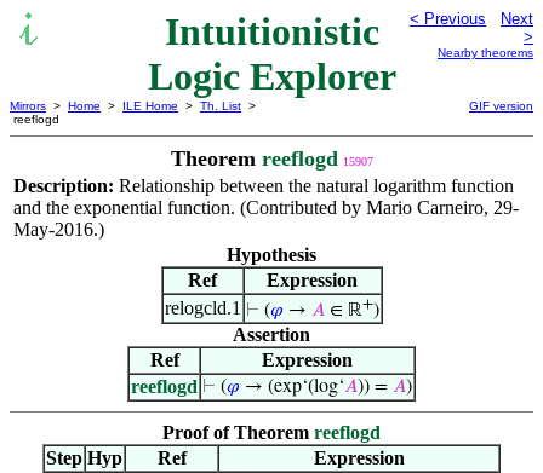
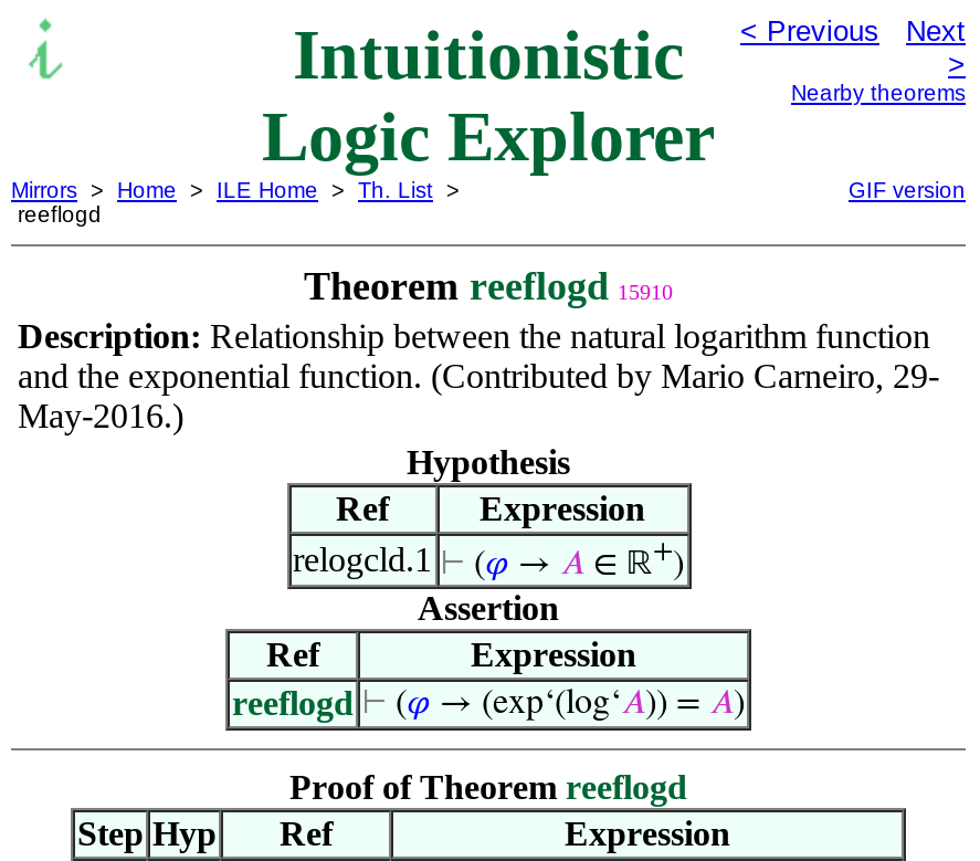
[170,146,373,171] Theorem reeflogd 15907 -> [304,264,673,308] Theorem reeflogd 15910

